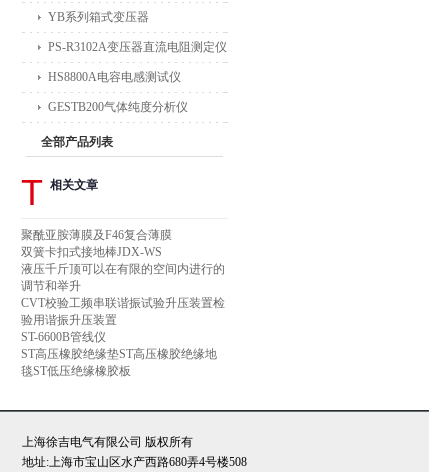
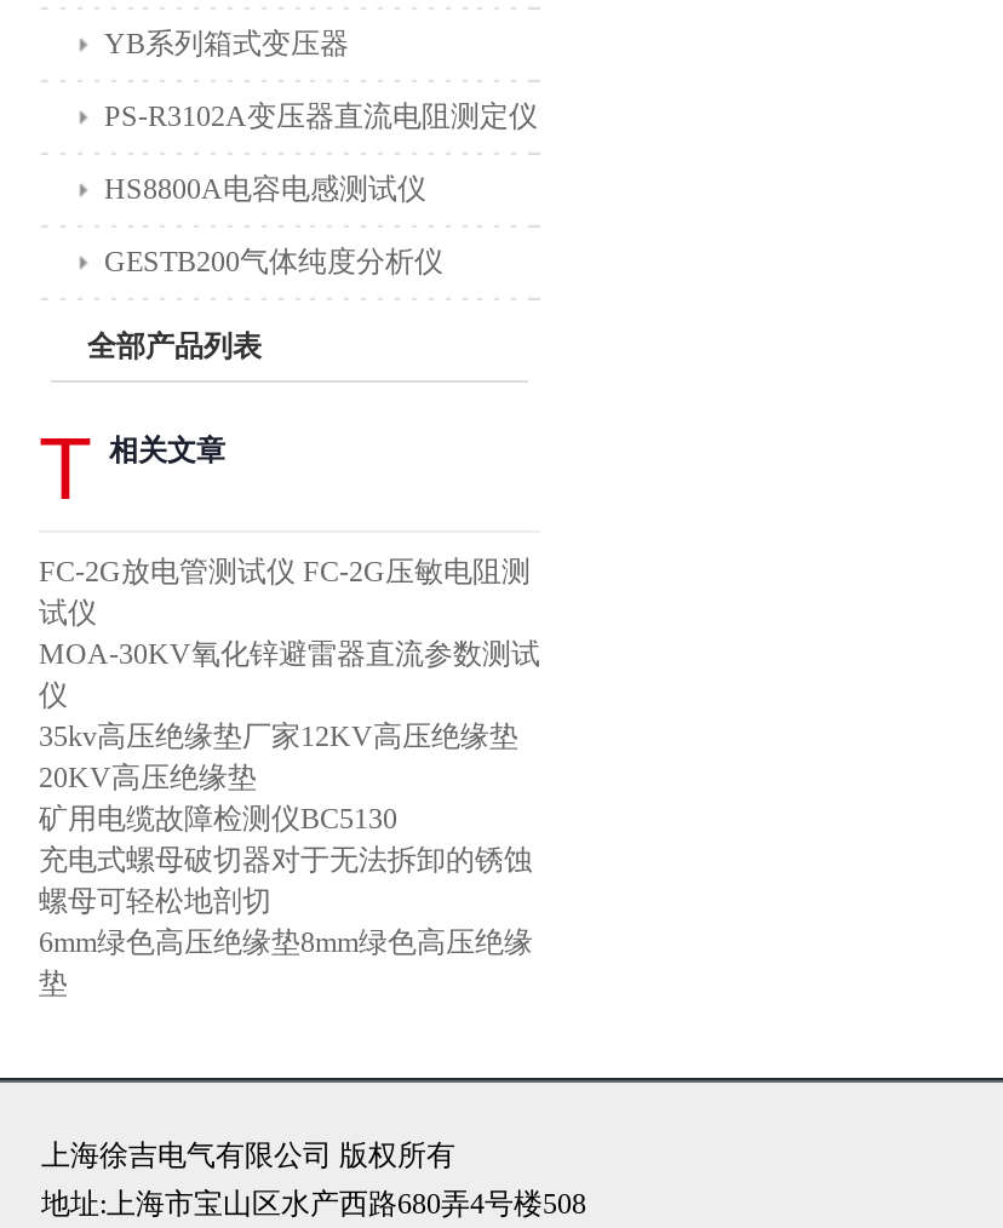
[21,228,225,378] 聚酰亚胺薄膜及F46复合薄膜 | 双簧卡扣式接地棒JDX-WS | 液压千斤顶可以在有限的空间内进行的 | 调节和举升 | CVT校验工频串联谐振试验升压装置检 | 验用谐振升压装置 | ST-6600B管线仪 | ST高压橡胶绝缘垫ST高压橡胶绝缘地 | 毯ST低压绝缘橡胶板 -> [39,555,540,1000] FC-2G放电管测试仪 FC-2G压敏电阻测 | 试仪 | MOA-30KV氧化锌避雷器直流参数测试 | 仪 | 35kv高压绝缘垫厂家12KV高压绝缘垫 | 20KV高压绝缘垫 | 矿用电缆故障检测仪BC5130 | 充电式螺母破切器对于无法拆卸的锈蚀 | 螺母可轻松地剖切 | 6mm绿色高压绝缘垫8mm绿色高压绝缘 | 垫

